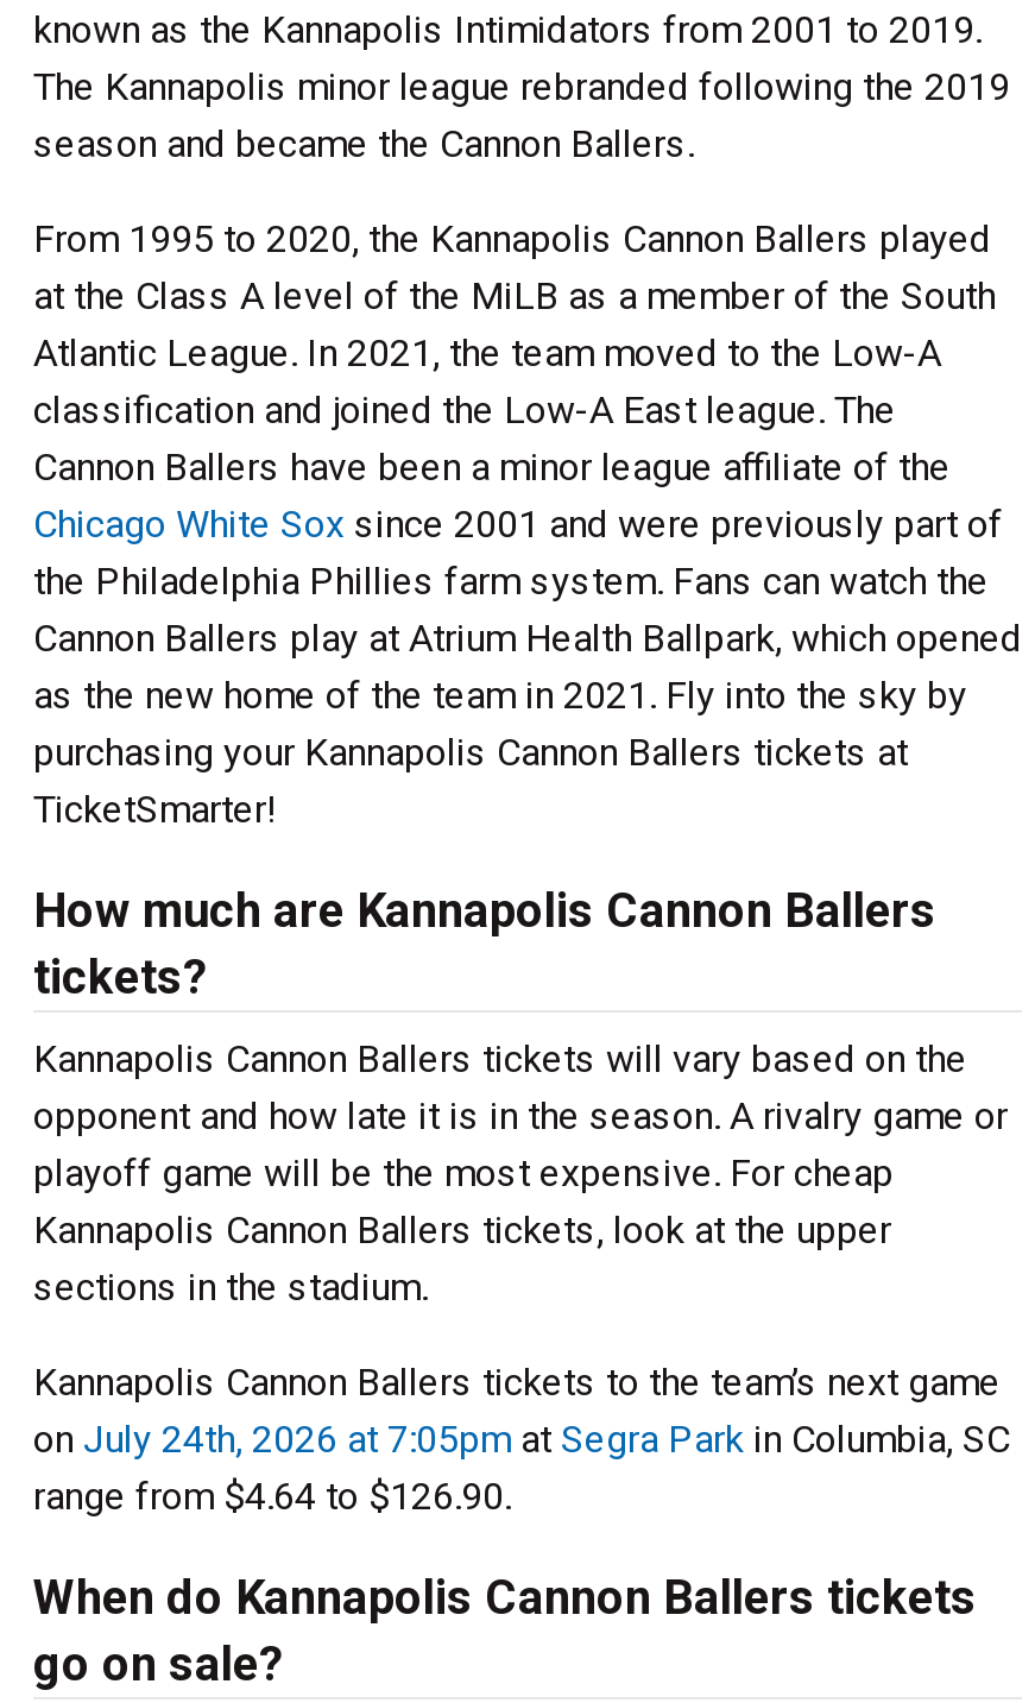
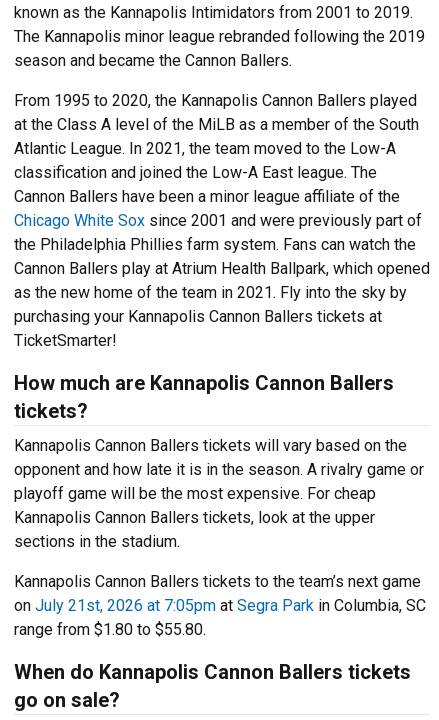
[33,1417,1010,1462] on July 24th, 2026 at 7:05pm at Segra Park in Columbia, SC -> [14,596,426,615] on July 21st, 2026 at 7:05pm at Segra Park in Columbia, SC
[33,1474,511,1519] range from $4.64 to $126.90. -> [14,620,206,639] range from $1.80 to $55.80.

